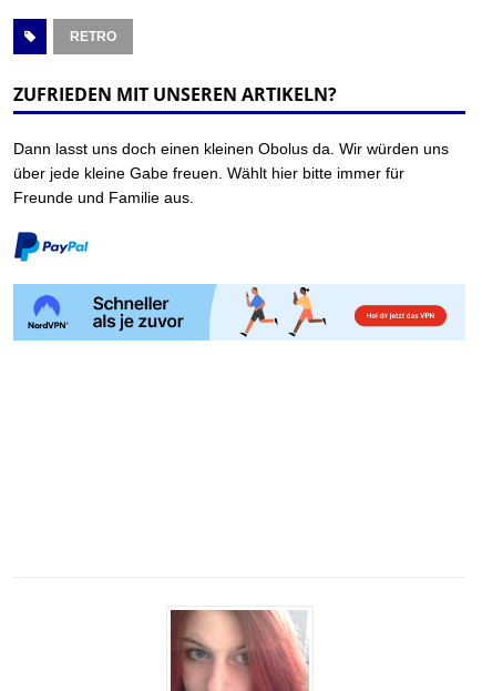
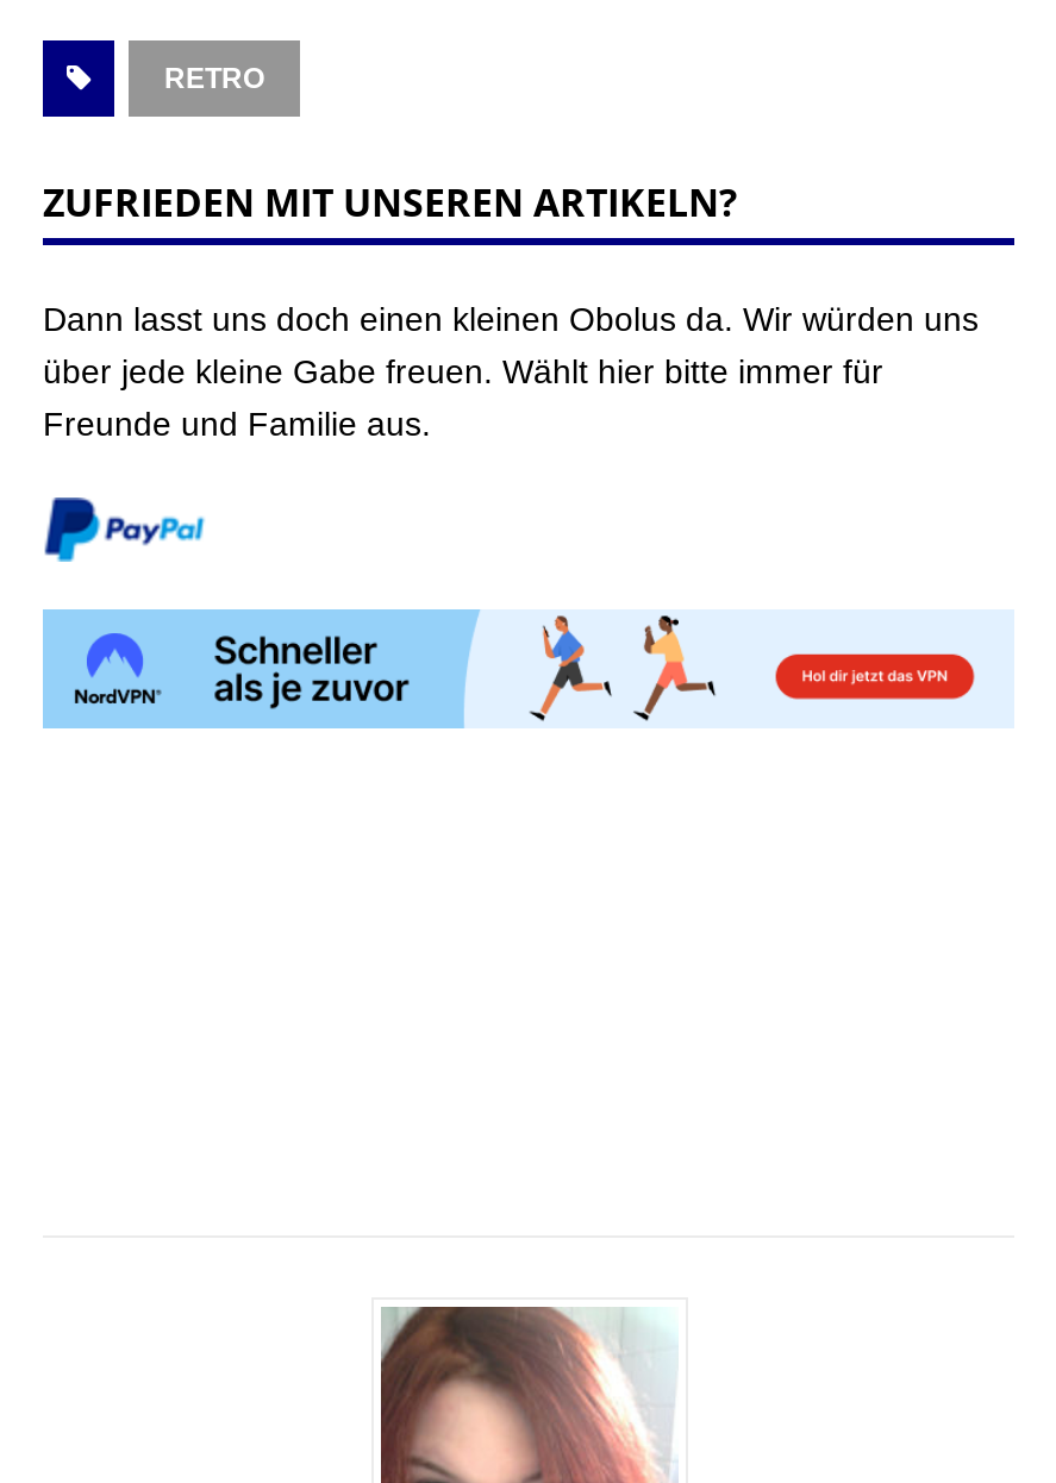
[171,609,309,667] [image] -> [381,1304,676,1431] [image]

